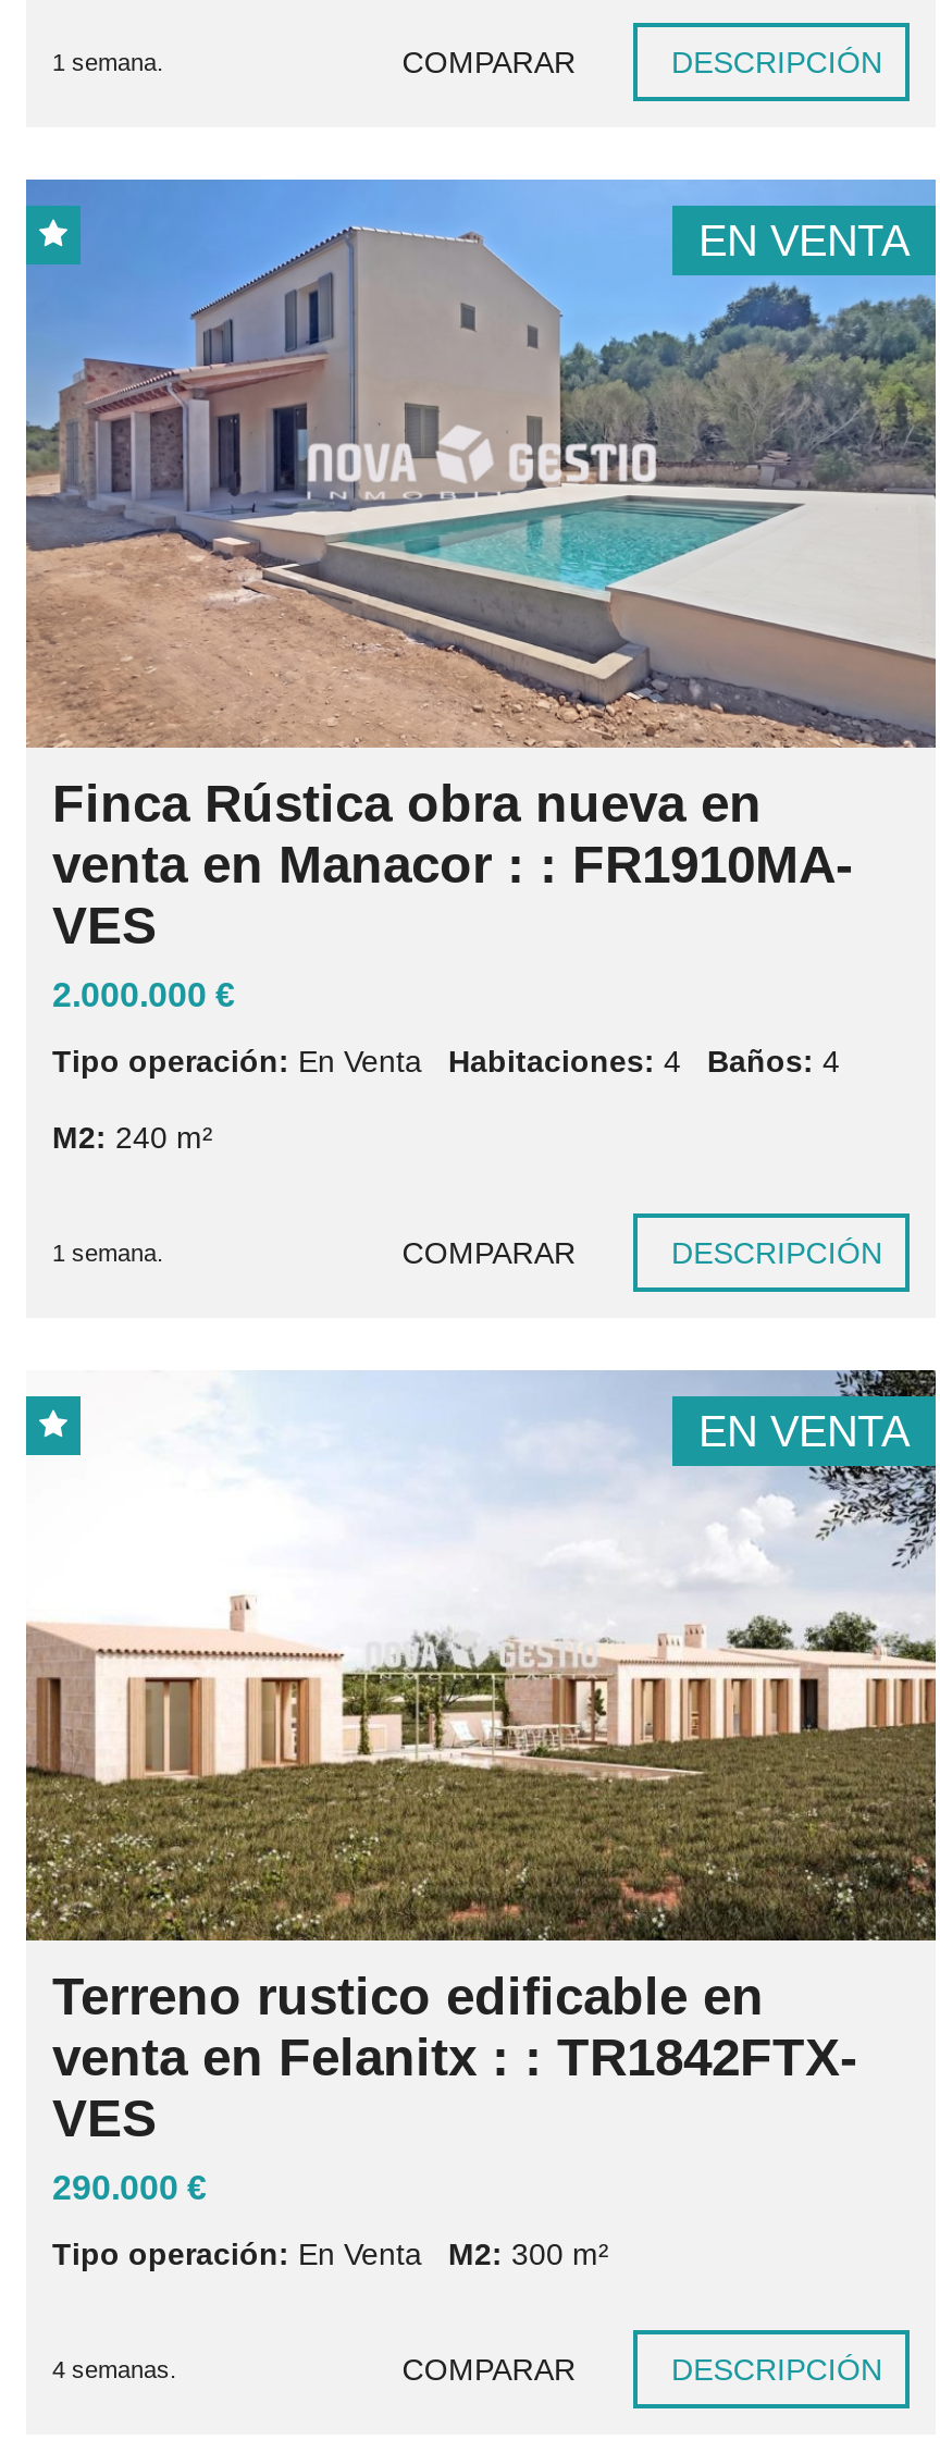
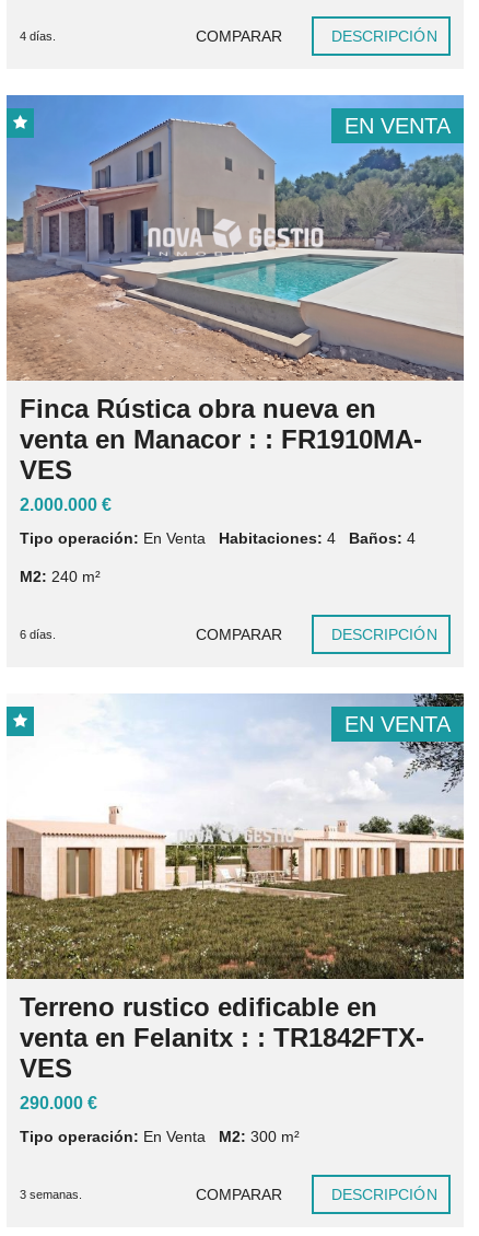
[52,49,163,75] 1 semana. -> [20,29,56,43] 4 días.
[52,1240,163,1266] 1 semana. -> [20,628,56,641] 6 días.
[52,2355,176,2381] 4 semanas. -> [20,1188,82,1201] 3 semanas.

